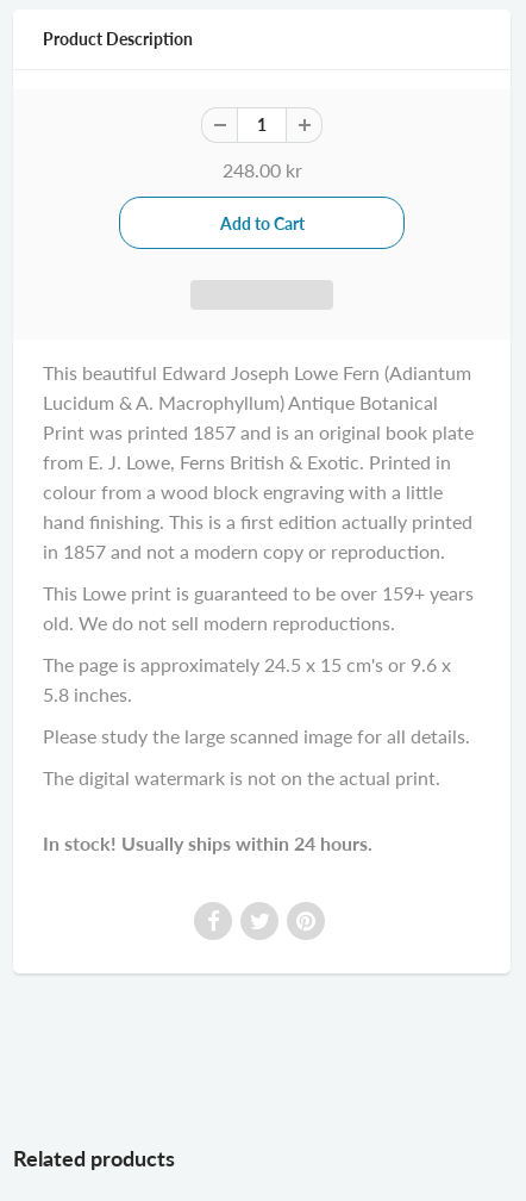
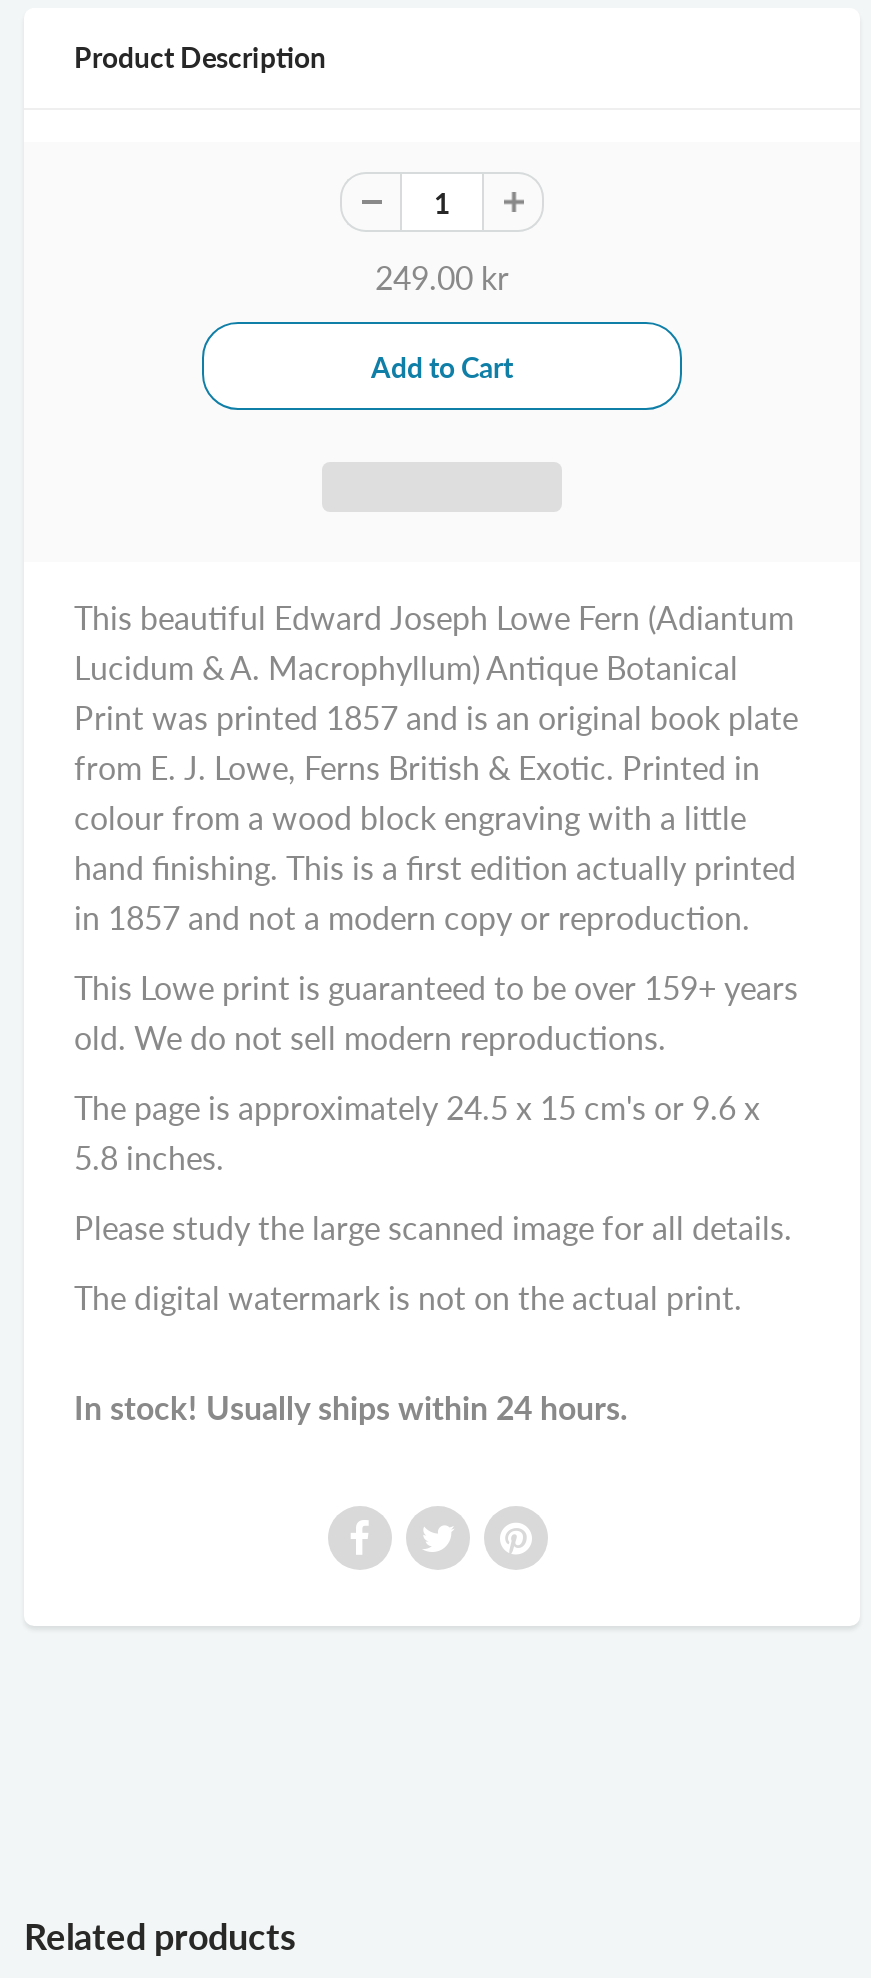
[222,158,302,181] 248.00 kr -> [375,258,509,296] 249.00 kr

